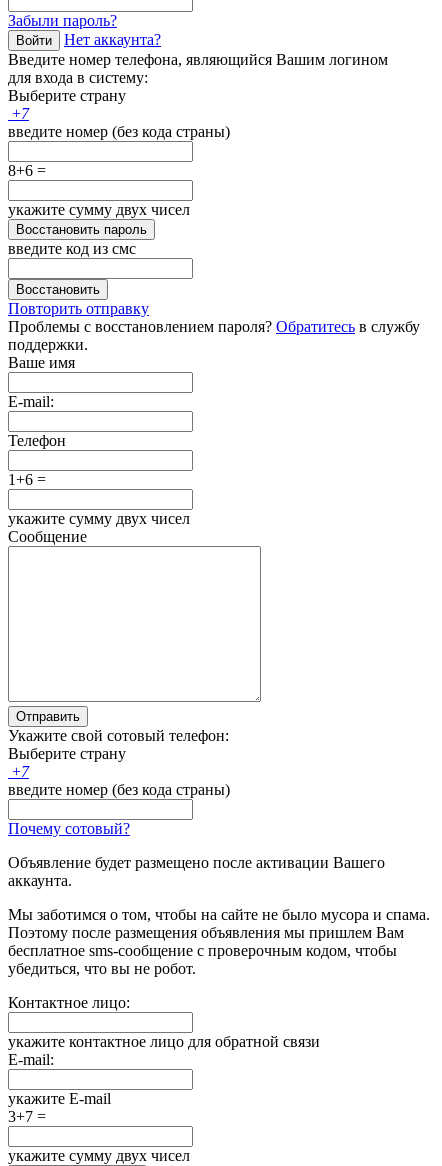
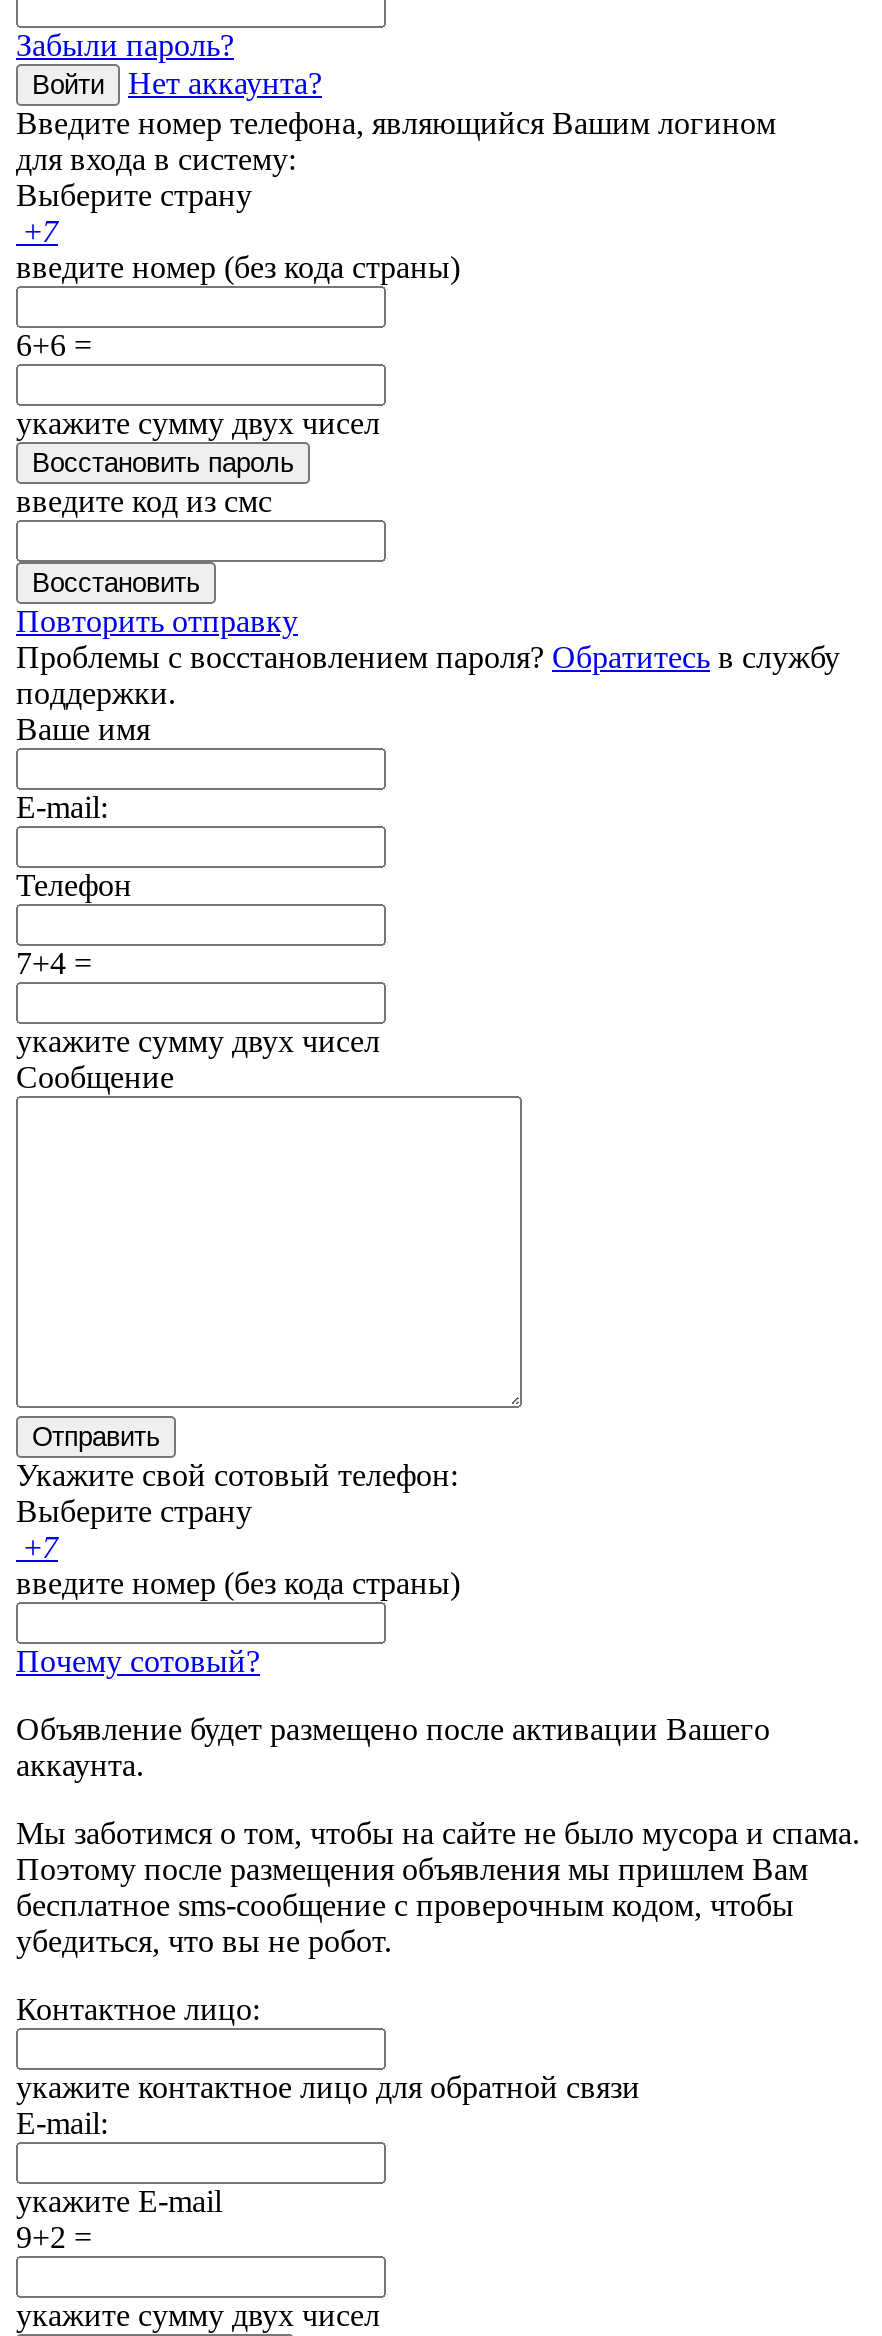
[8,162,46,179] 8+6 = -> [16,327,92,361] 6+6 =
[8,471,46,488] 1+6 = -> [16,945,92,979] 7+4 =
[8,1108,46,1125] 3+7 = -> [16,2219,92,2253] 9+2 =

